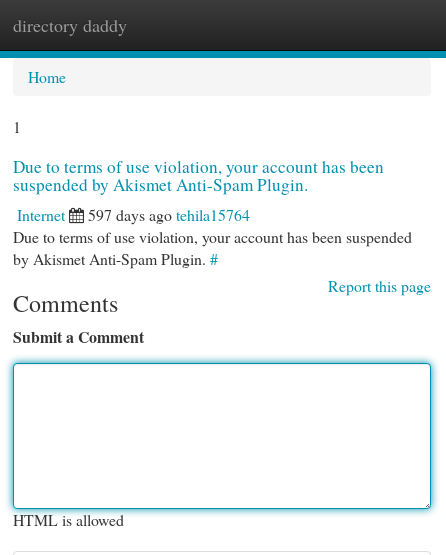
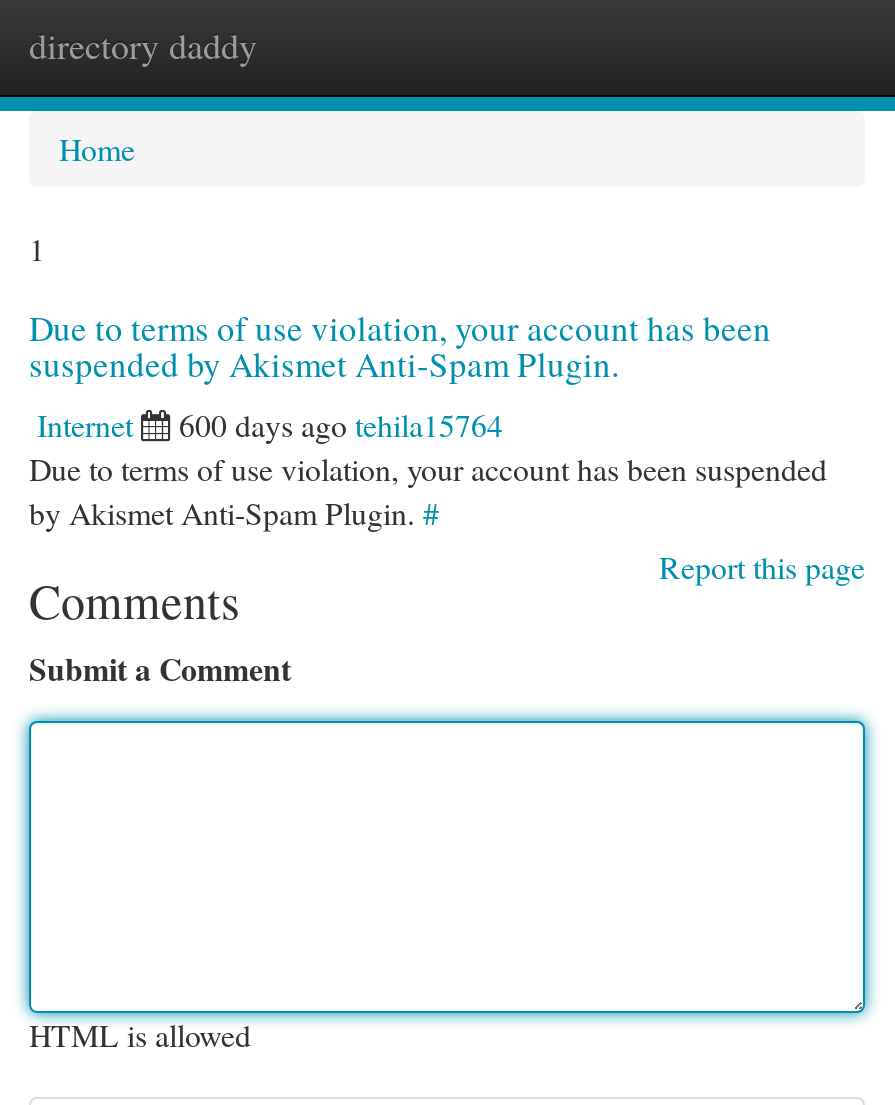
[88,204,250,225] 597 days ago tehila15764 -> [179,403,503,445] 600 days ago tehila15764

